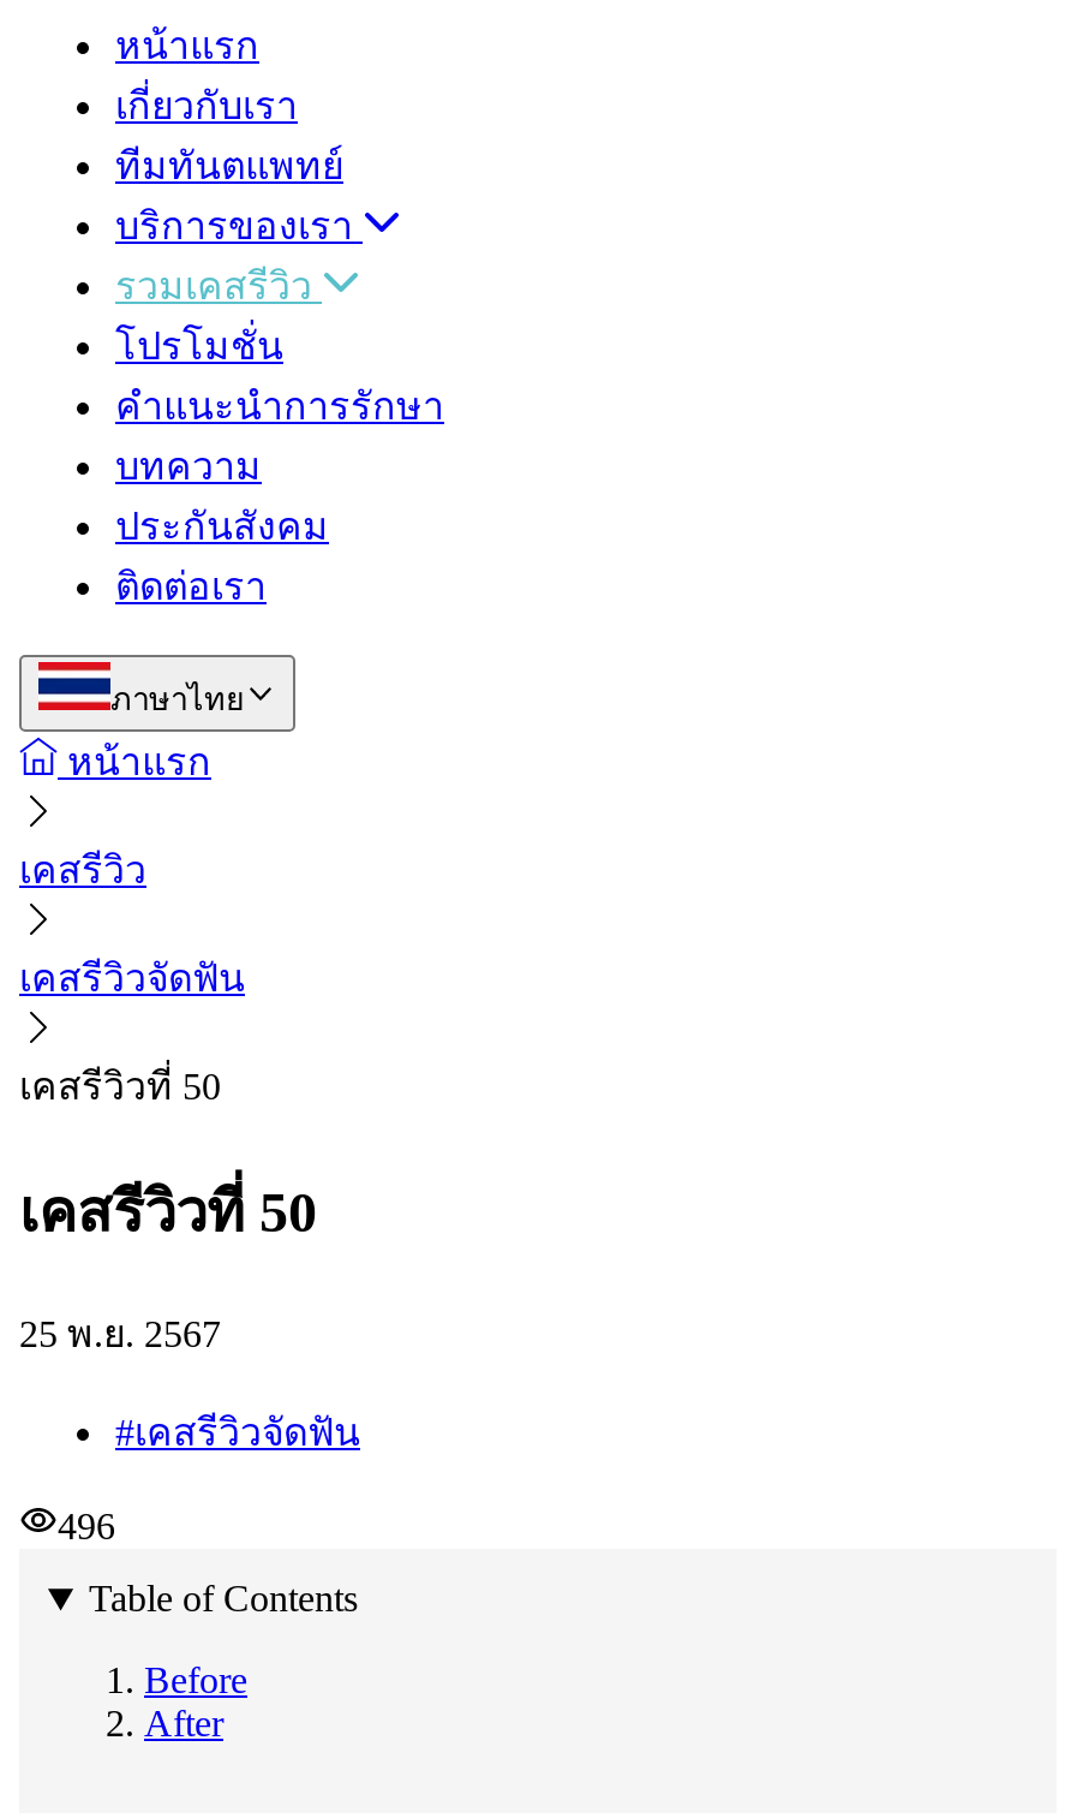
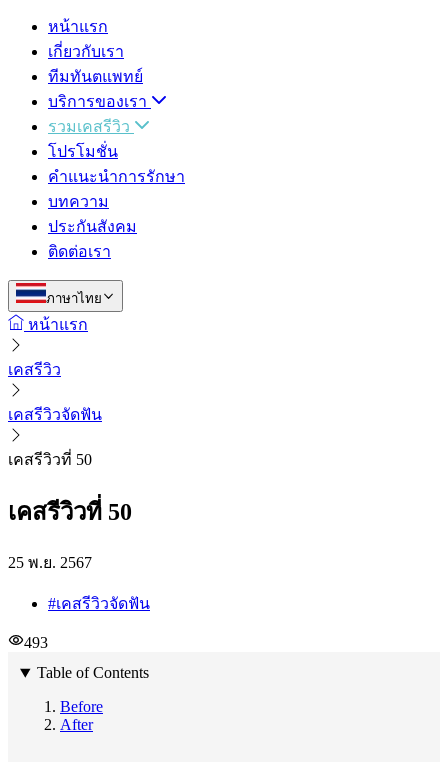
[58,1507,115,1548] 496 -> [24,634,48,651] 493

